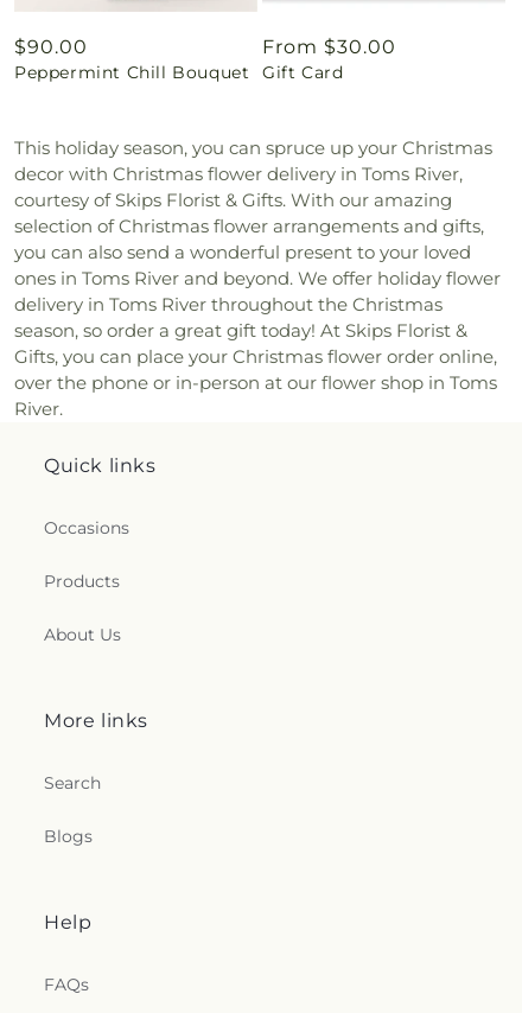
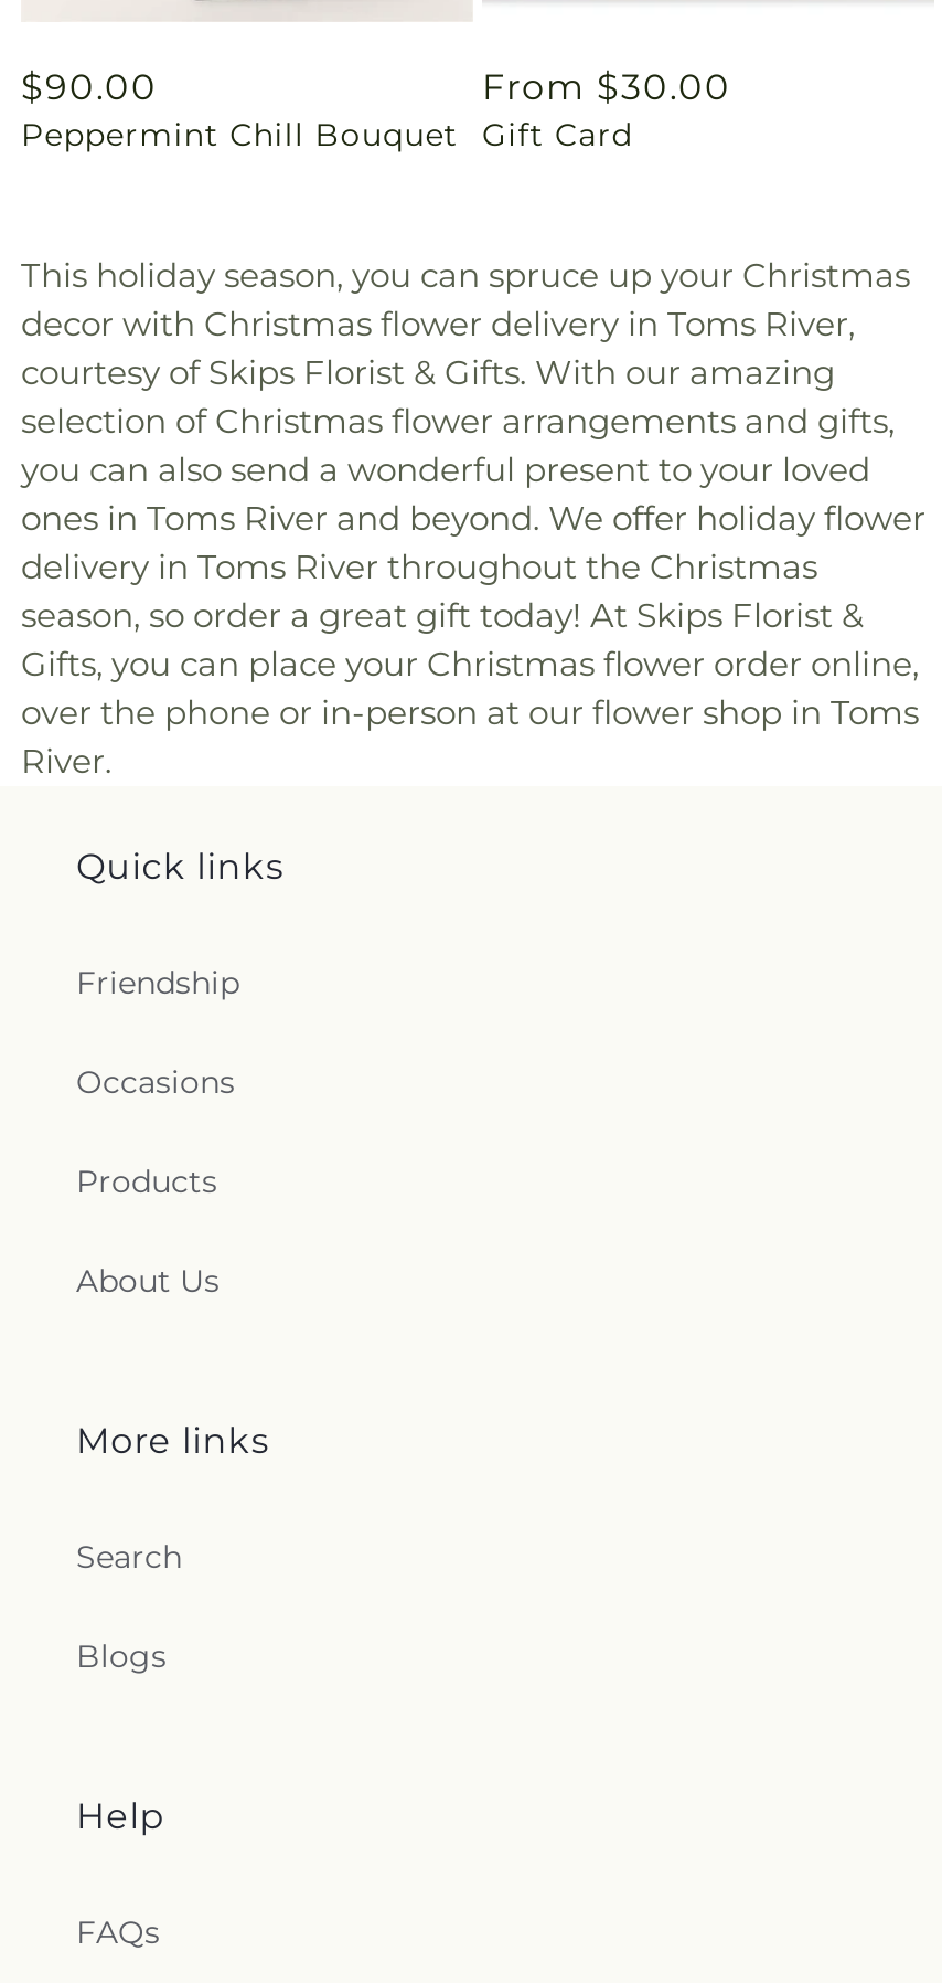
none -> [76,963,239,1003] Friendship

